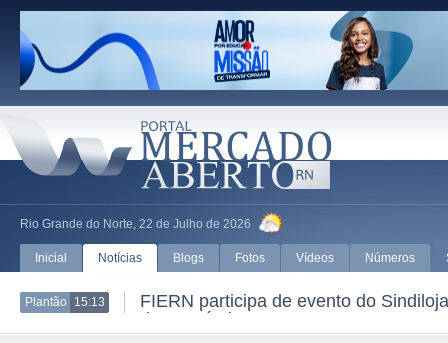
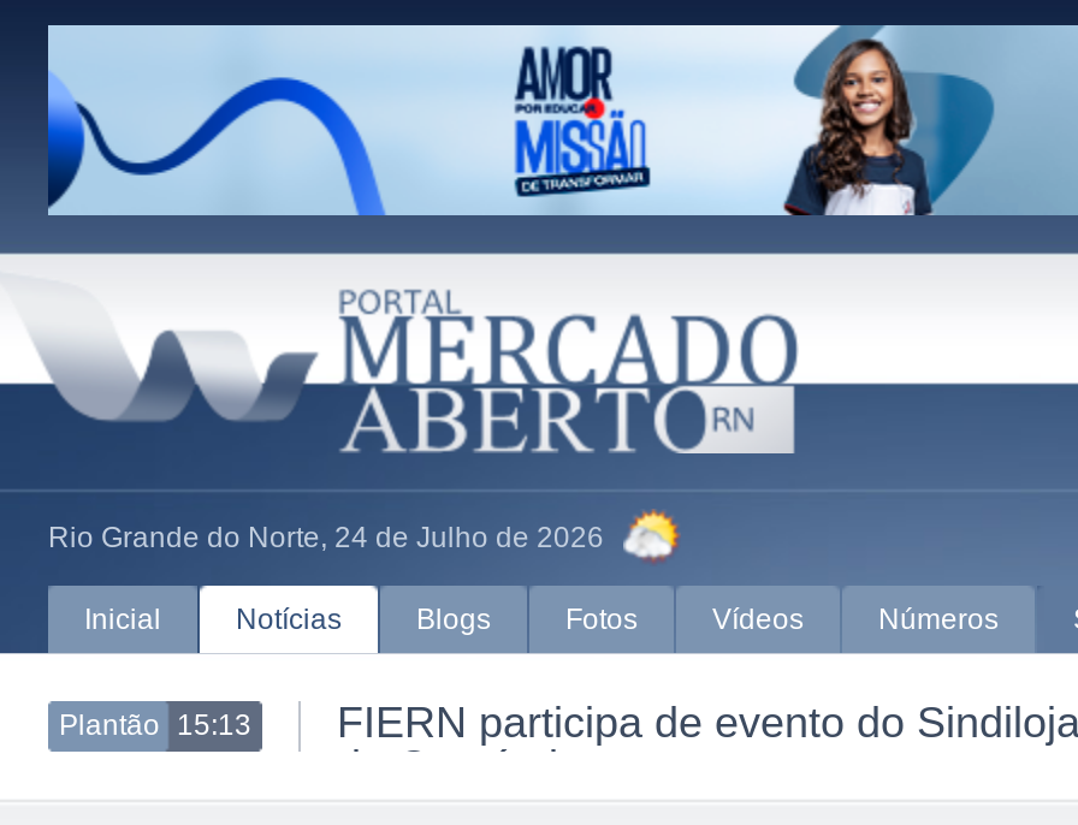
[20,217,251,231] Rio Grande do Norte, 22 de Julho de 2026 -> [48,521,604,554] Rio Grande do Norte, 24 de Julho de 2026

